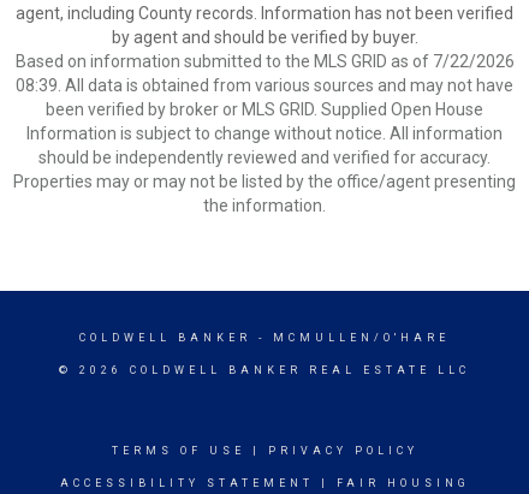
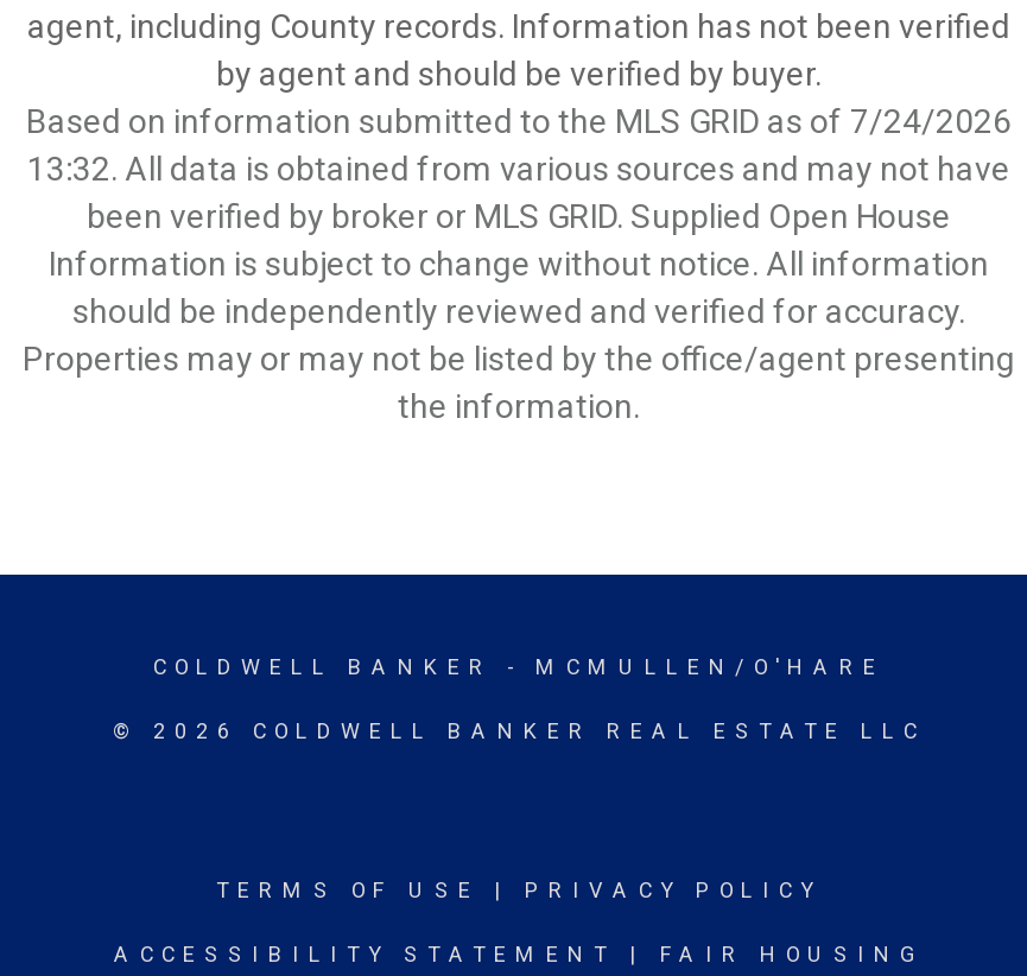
[15,52,514,71] Based on information submitted to the MLS GRID as of 7/22/2026 -> [26,102,1012,140] Based on information submitted to the MLS GRID as of 7/24/2026
[16,76,513,95] 08:39. All data is obtained from various sources and may not have -> [27,150,1010,188] 13:32. All data is obtained from various sources and may not have

